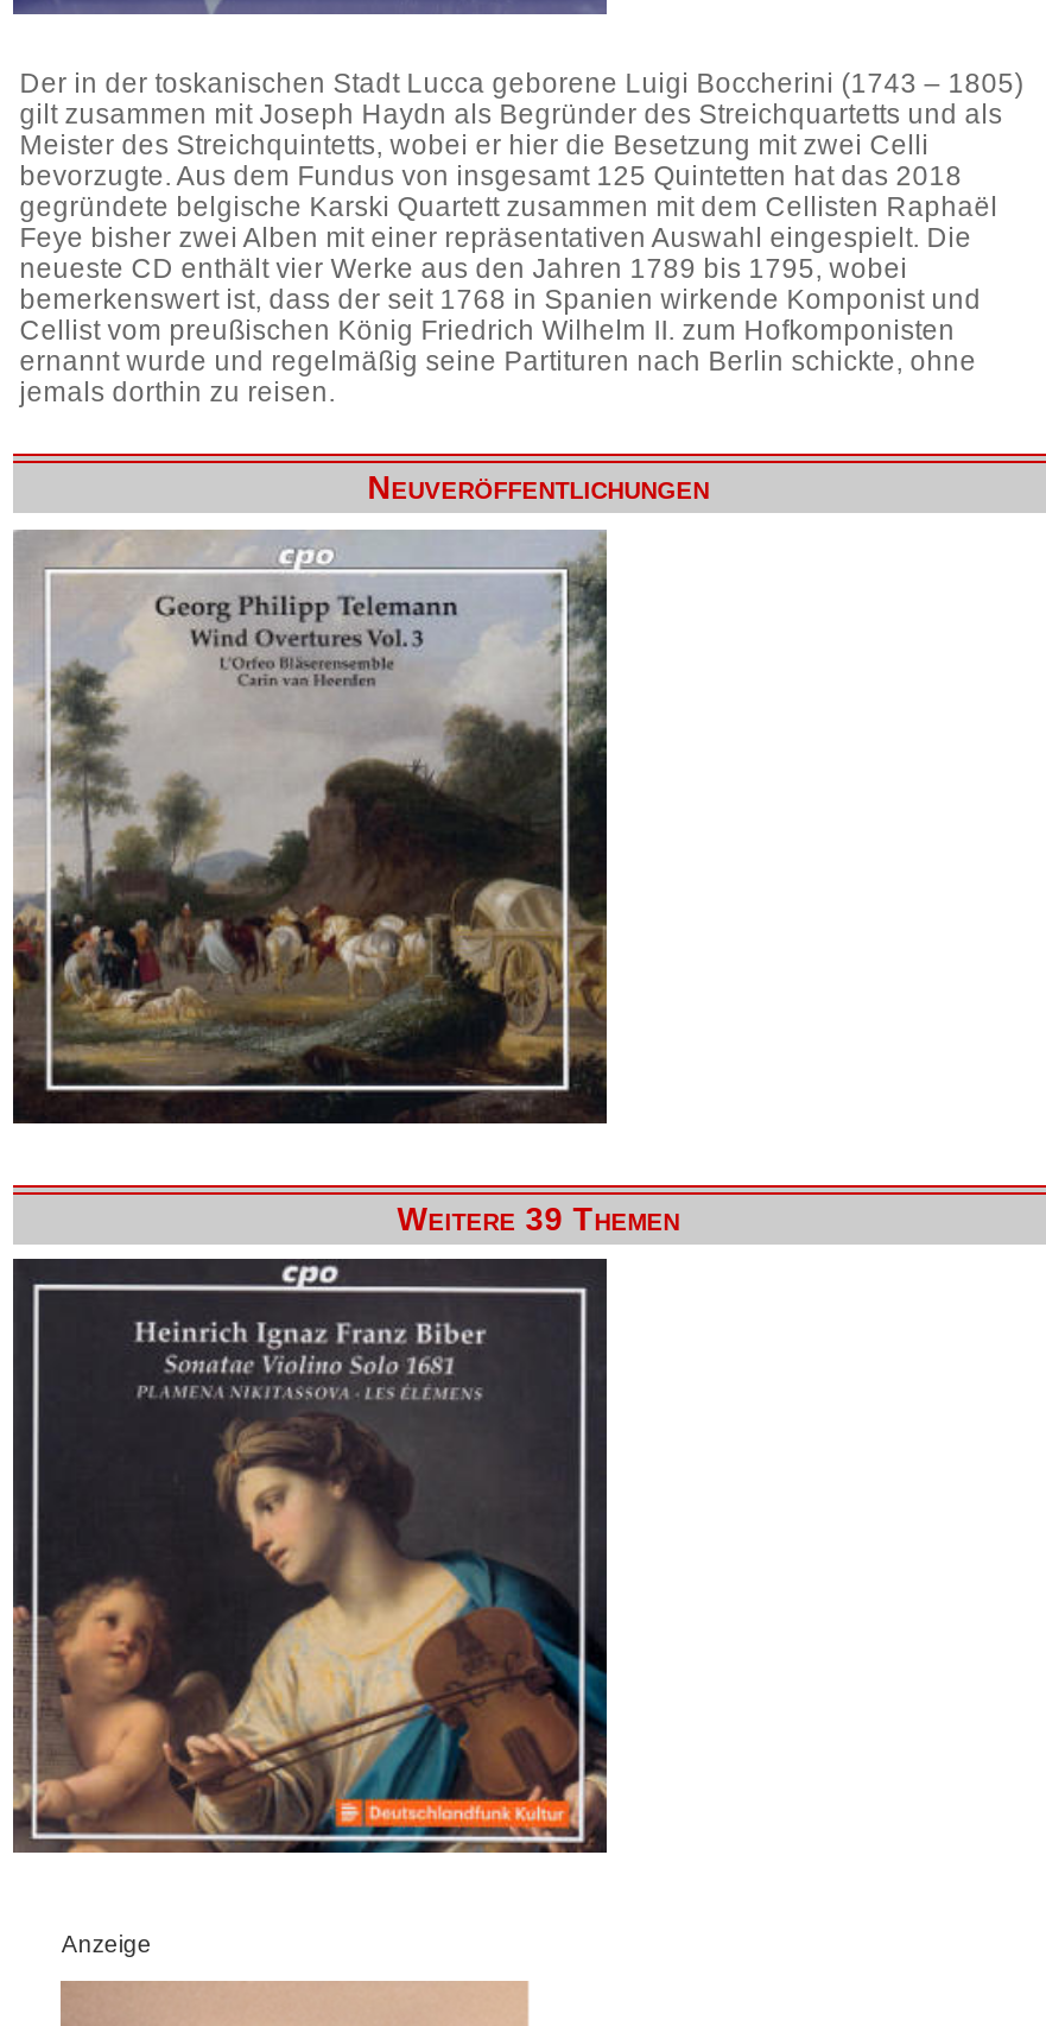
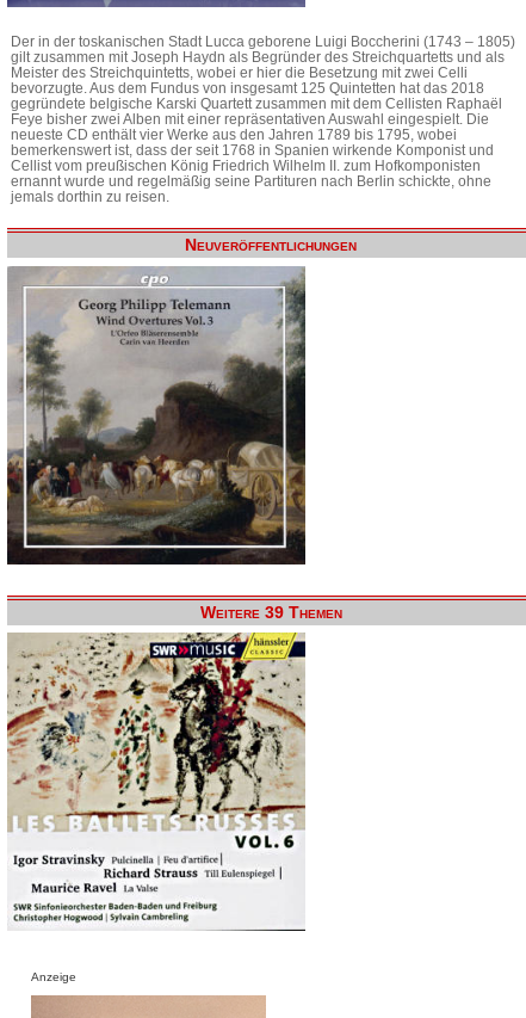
[11,1256,609,1855] [image] -> [6,631,307,931] [image]

